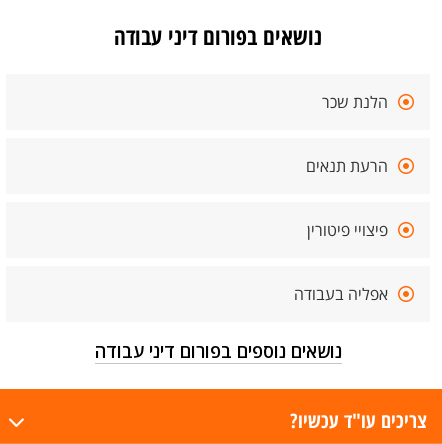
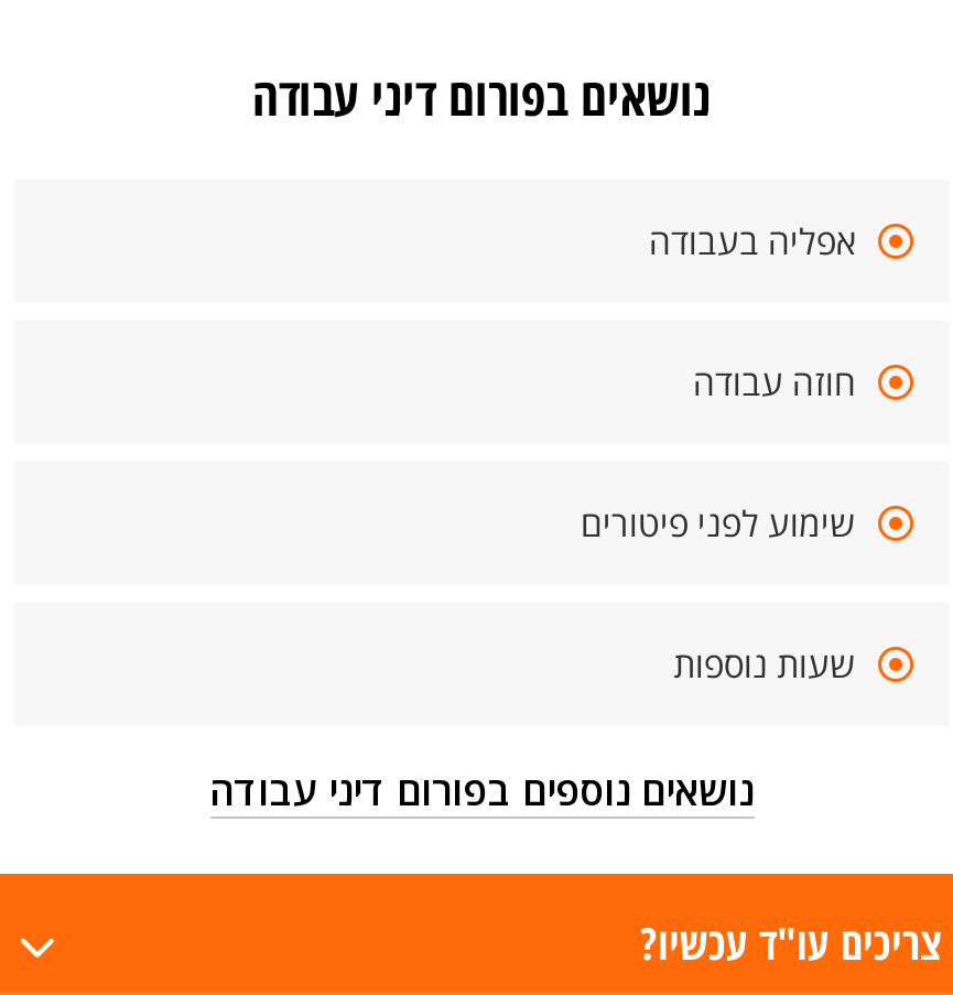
[306,91,388,241] הלנת שכר | הרעת תנאים | פיצויי פיטורין -> none
moved [294,283,388,305] -> [649,217,856,266]: אפליה בעבודה
none -> [581,358,856,689] חוזה עבודה | שימוע לפני פיטורים | שעות נוספות

